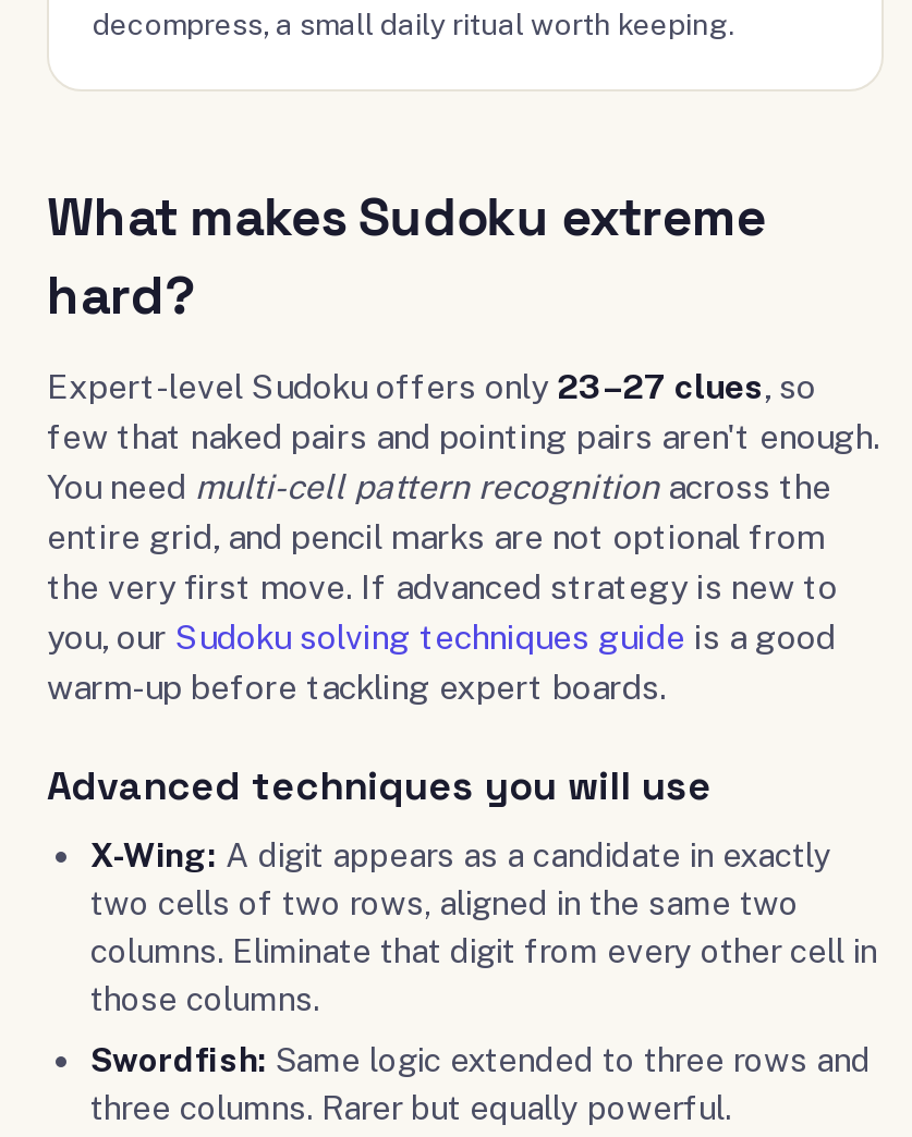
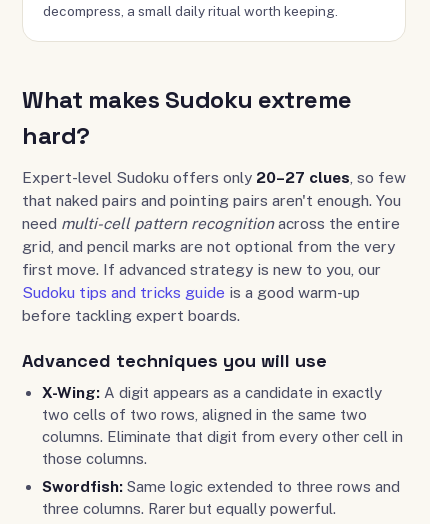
[47,366,879,706] Expert-level Sudoku offers only 23–27 clues, so | few that naked pairs and pointing pairs aren't enough. | You need multi-cell pattern recognition across the | entire grid, and pencil marks are not optional from | the very first move. If advanced strategy is new to | you, our Sudoku solving techniques guide is a good | warm-up before tackling expert boards. -> [22,168,406,324] Expert-level Sudoku offers only 20–27 clues, so few | that naked pairs and pointing pairs aren't enough. You | need multi-cell pattern recognition across the entire | grid, and pencil marks are not optional from the very | first move. If advanced strategy is new to you, our | Sudoku tips and tricks guide is a good warm-up | before tackling expert boards.

